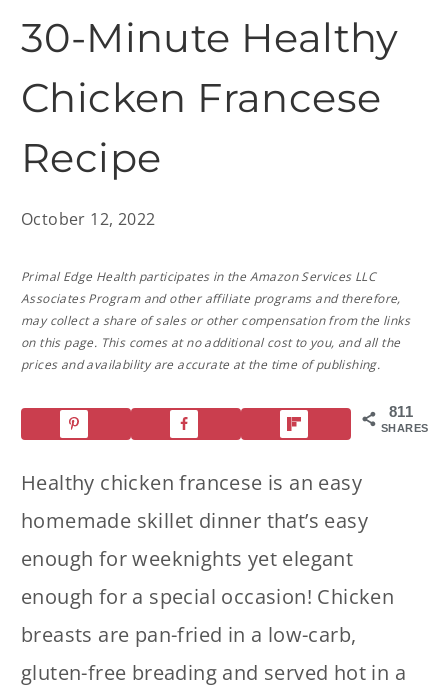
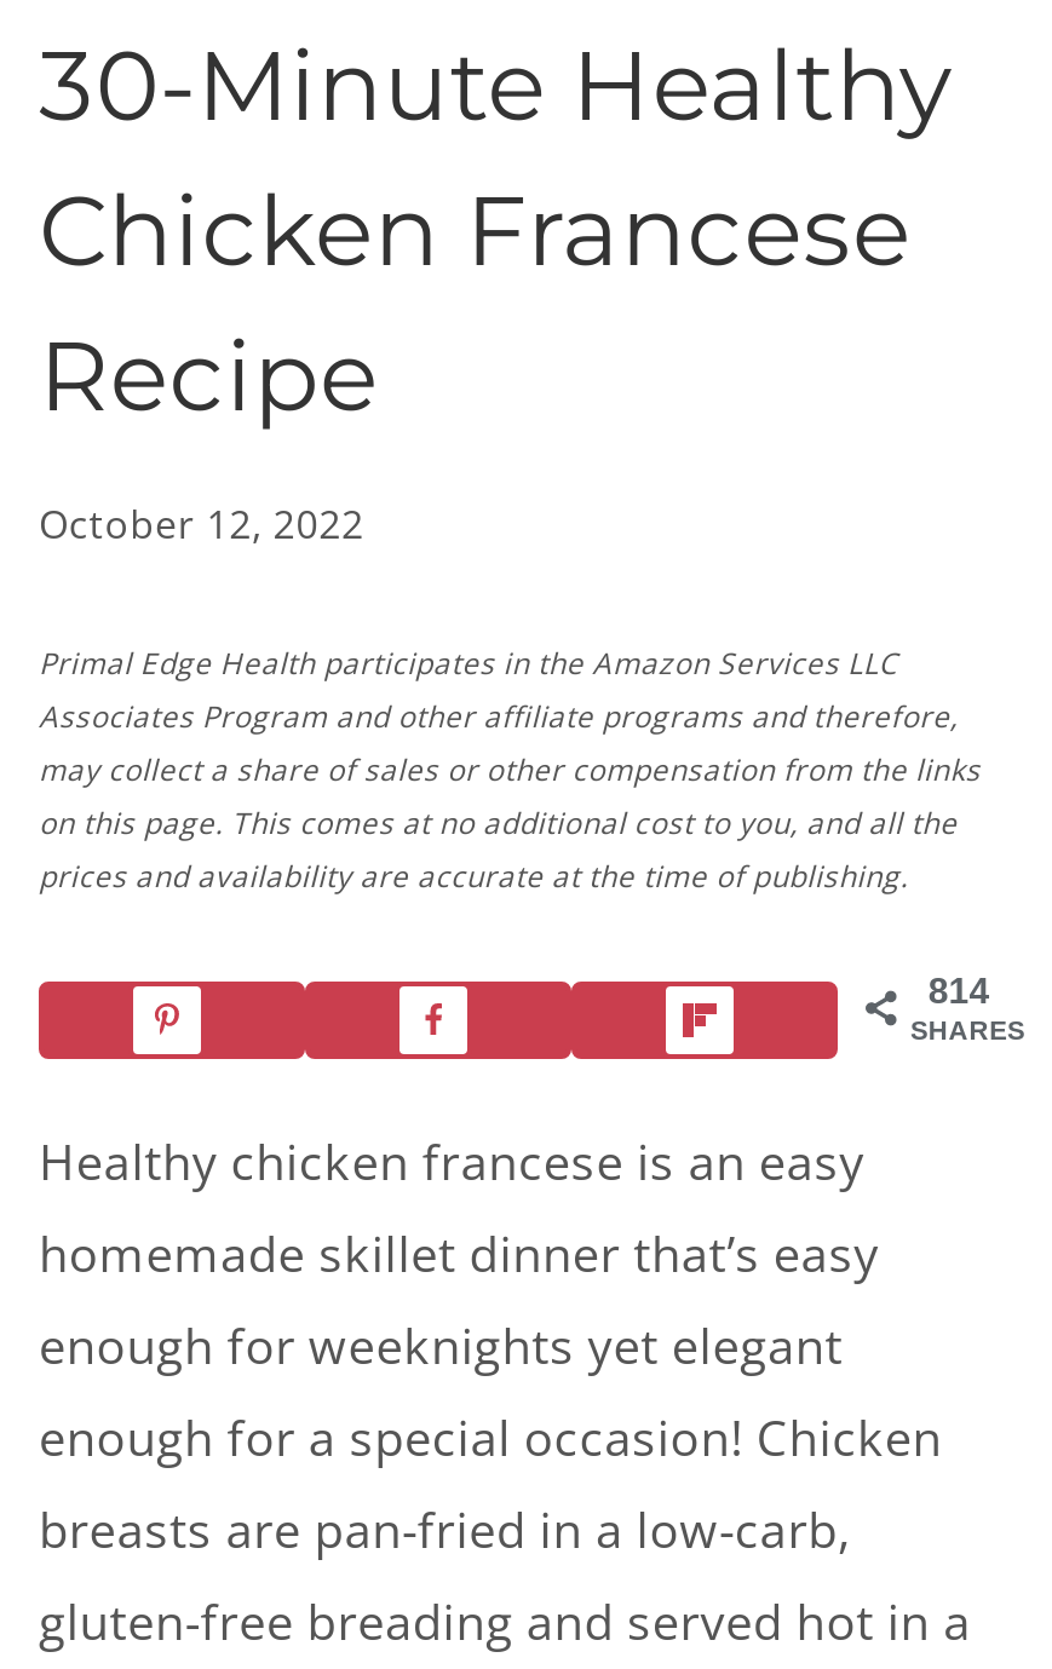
[389,403,413,420] 811 -> [928,969,989,1011] 814

